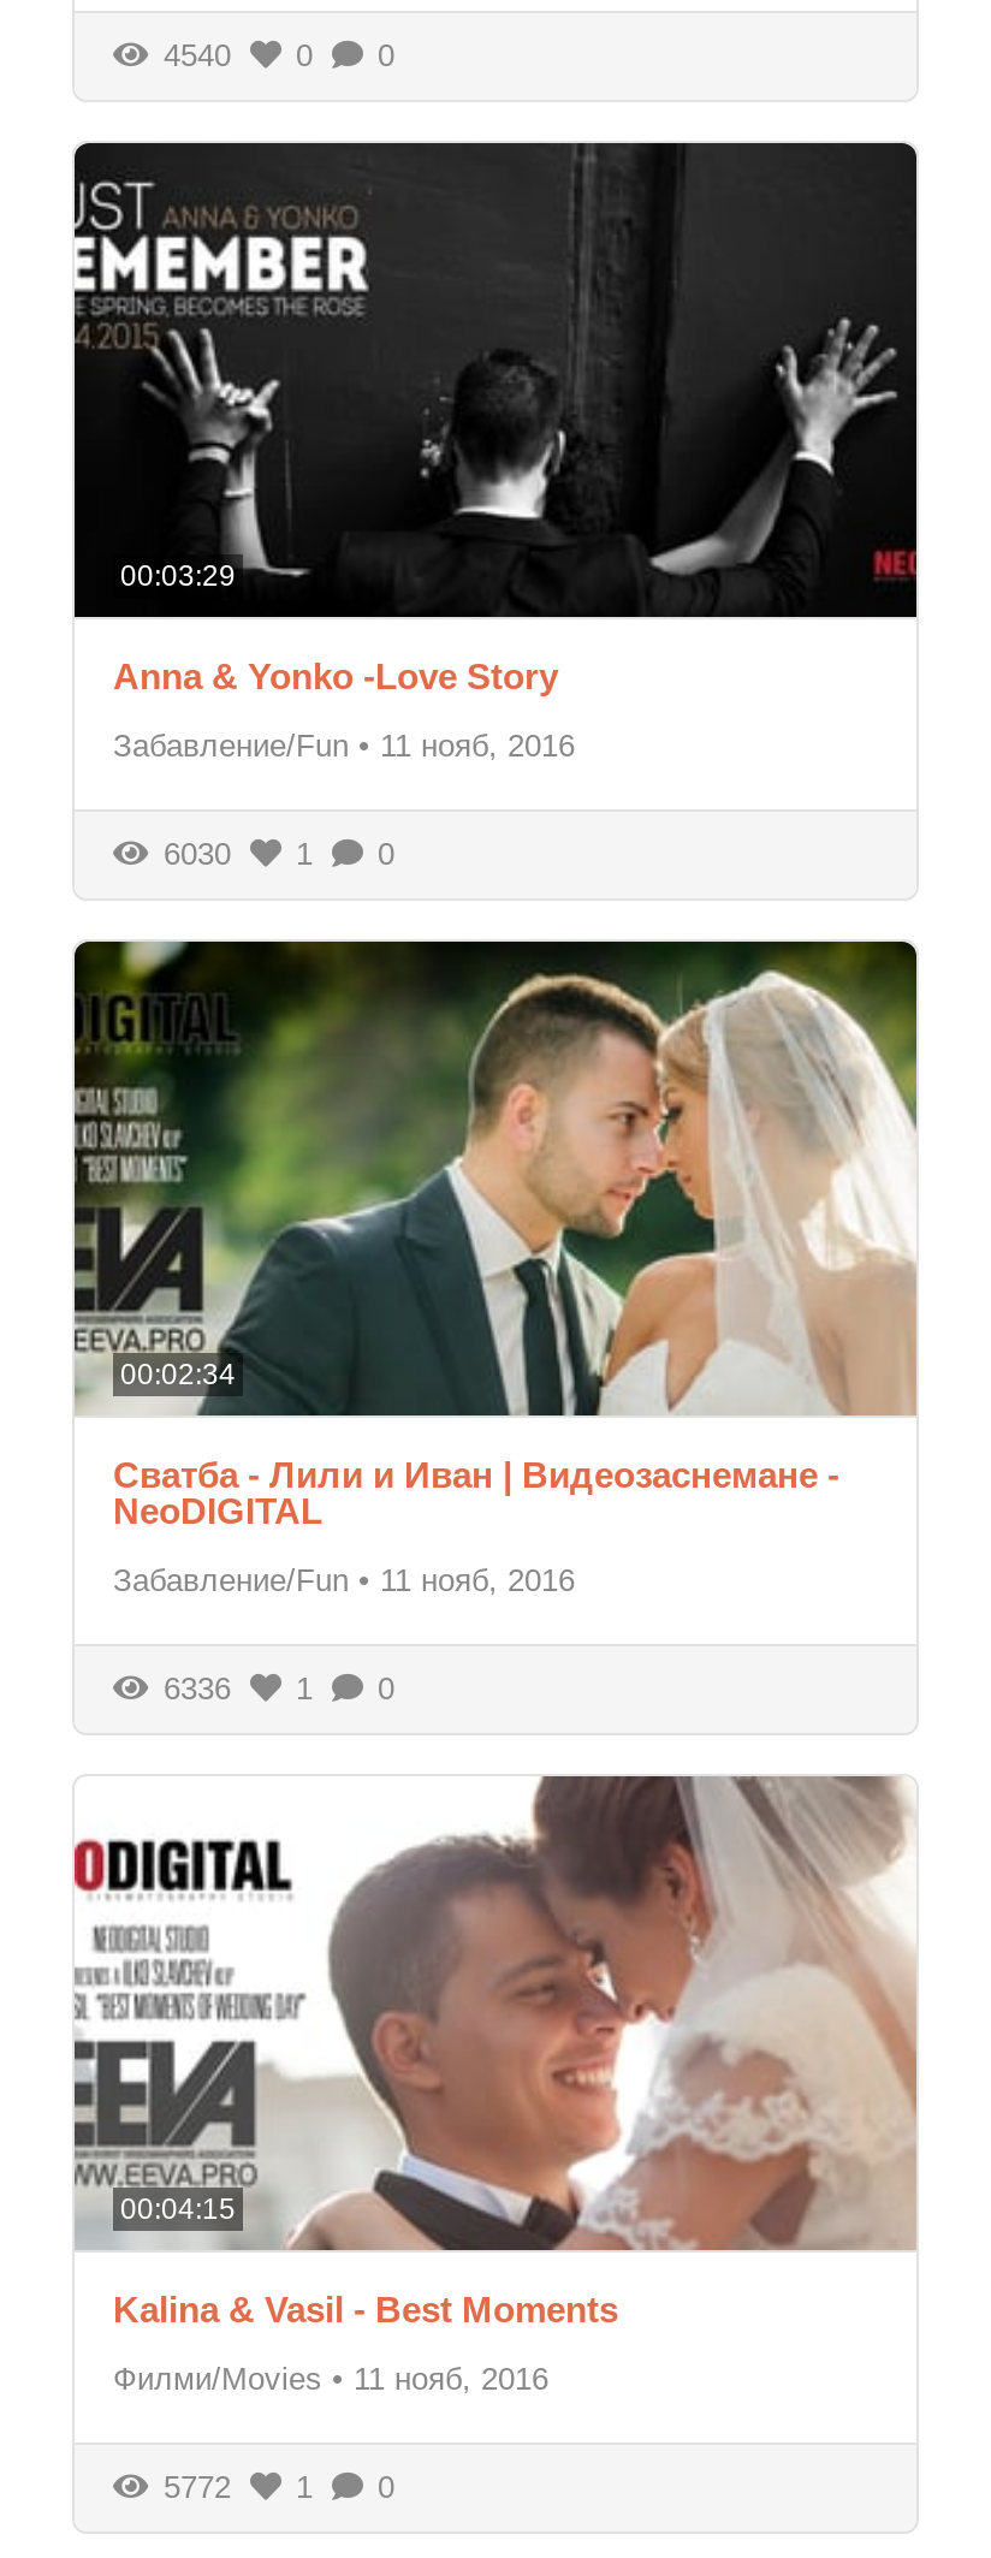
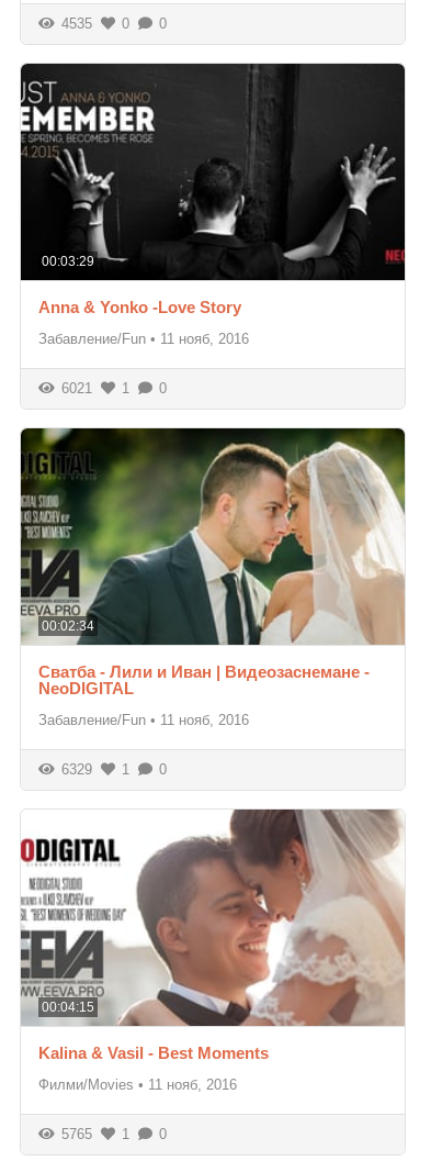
[154,38,394,74] 4540 0 0 -> [57,15,167,32] 4535 0 0
[154,836,394,872] 6030 1 0 -> [57,380,167,397] 6021 1 0
[154,1670,394,1706] 6336 1 0 -> [57,761,167,778] 6329 1 0
[154,2469,394,2505] 5772 1 0 -> [57,1126,167,1142] 5765 1 0

